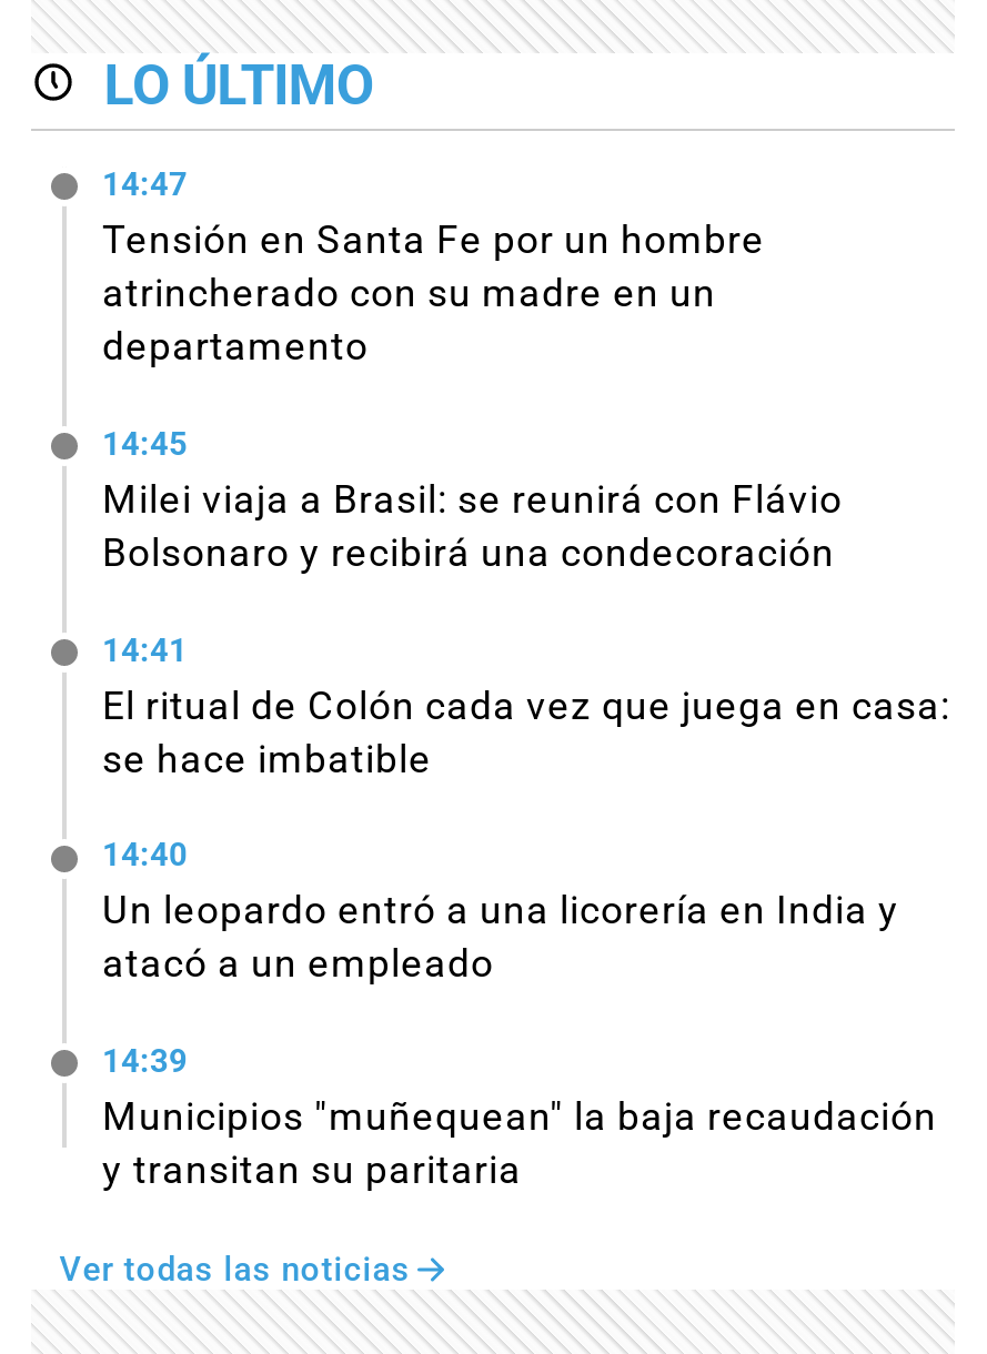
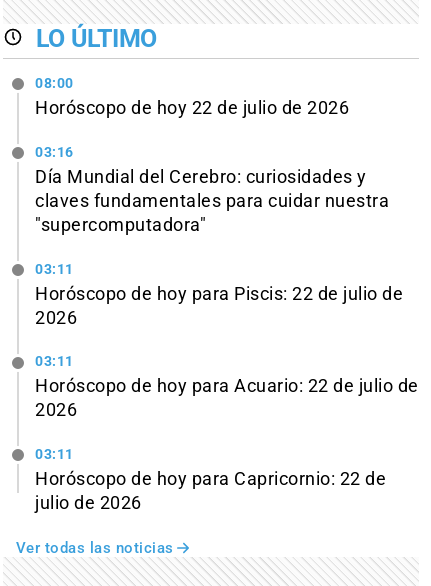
[102,166,765,368] 14:47 | Tensión en Santa Fe por un hombre | atrincherado con su madre en un | departamento -> [35,75,349,118] 08:00 | Horóscopo de hoy 22 de julio de 2026
[102,426,843,574] 14:45 | Milei viaja a Brasil: se reunirá con Flávio | Bolsonaro y recibirá una condecoración -> [35,144,389,235] 03:16 | Día Mundial del Cerebro: curiosidades y | claves fundamentales para cuidar nuestra | "supercomputadora"
[102,631,950,780] 14:41 | El ritual de Colón cada vez que juega en casa: | se hace imbatible -> [35,260,403,327] 03:11 | Horóscopo de hoy para Piscis: 22 de julio de | 2026
[102,837,899,986] 14:40 | Un leopardo entró a una licorería en India y | atacó a un empleado -> [35,353,418,420] 03:11 | Horóscopo de hoy para Acuario: 22 de julio de | 2026
[102,1043,937,1192] 14:39 | Municipios "muñequean" la baja recaudación | y transitan su paritaria -> [35,446,386,513] 03:11 | Horóscopo de hoy para Capricornio: 22 de | julio de 2026

